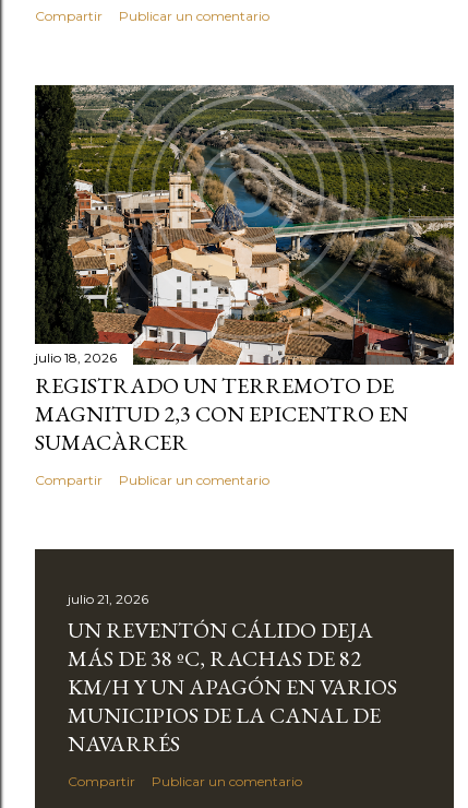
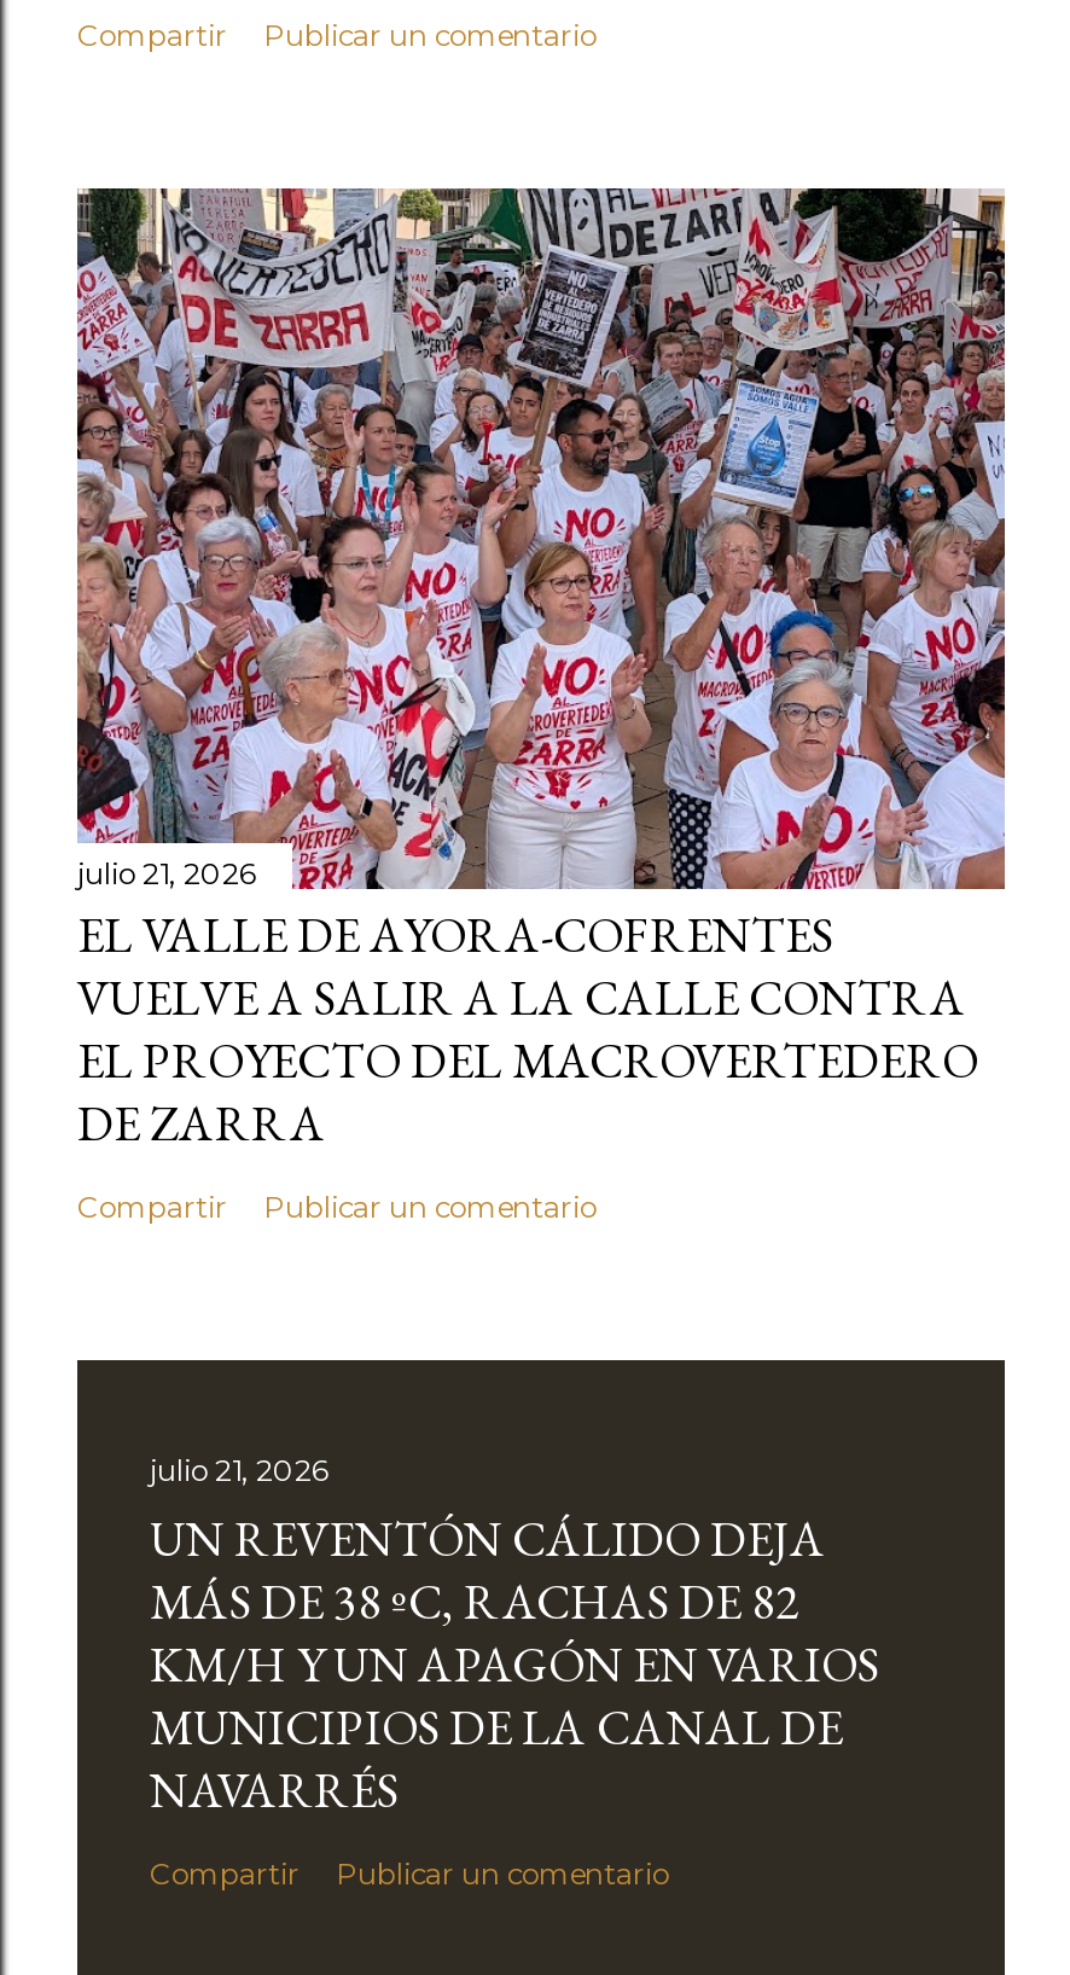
[34,84,455,457] [image] | julio 18, 2026 | REGISTRADO UN TERREMOTO DE | MAGNITUD 2,3 CON EPICENTRO EN | SUMACÀRCER -> [75,186,1007,1154] [image] | julio 21, 2026 | EL VALLE DE AYORA-COFRENTES | VUELVE A SALIR A LA CALLE CONTRA | EL PROYECTO DEL MACROVERTEDERO | DE ZARRA

